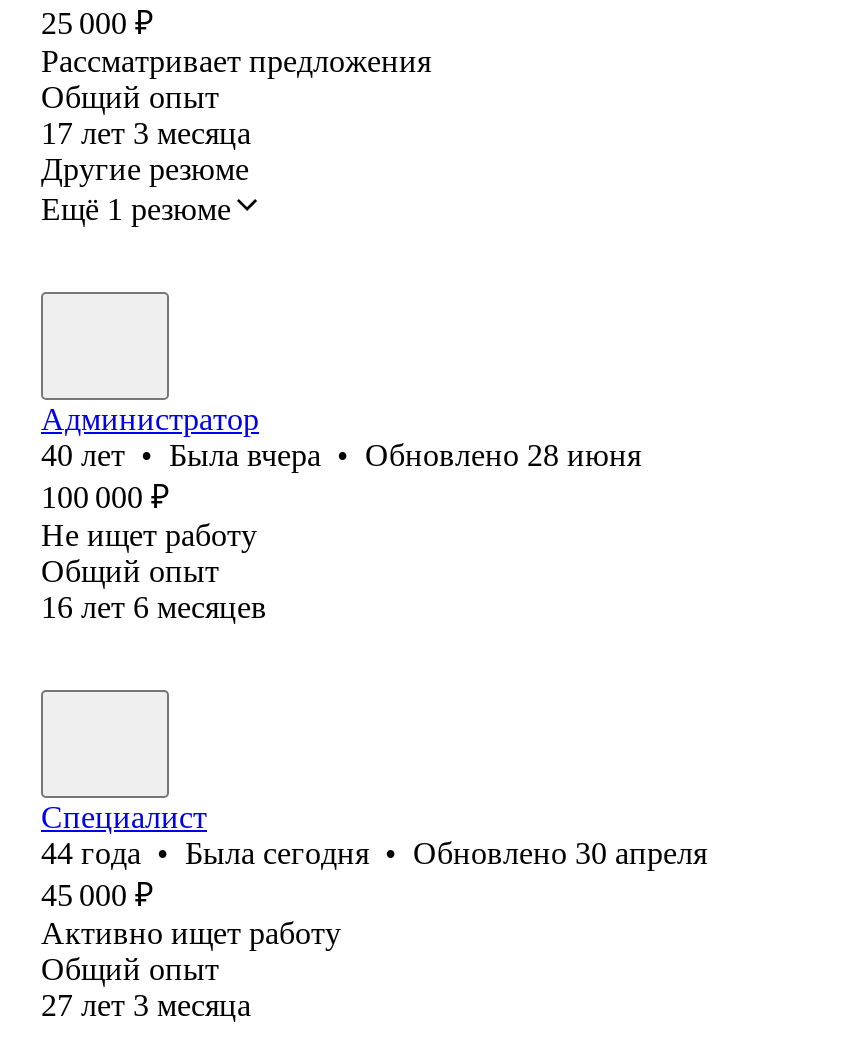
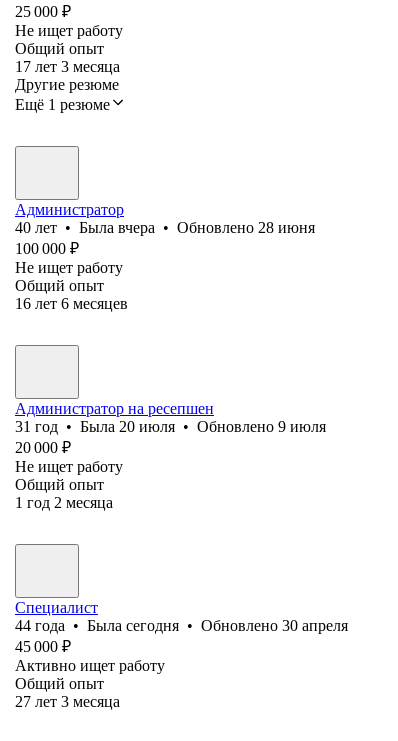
[41,44,431,78] Рассматривает предложения -> [15,22,123,39] Не ищет работу
none -> [15,400,326,511] Администратор на ресепшен | 31 год • Была 20 июля • Обновлено 9 июля | 20 000 ₽ | Не ищет работу | Общий опыт | 1 год 2 месяца

